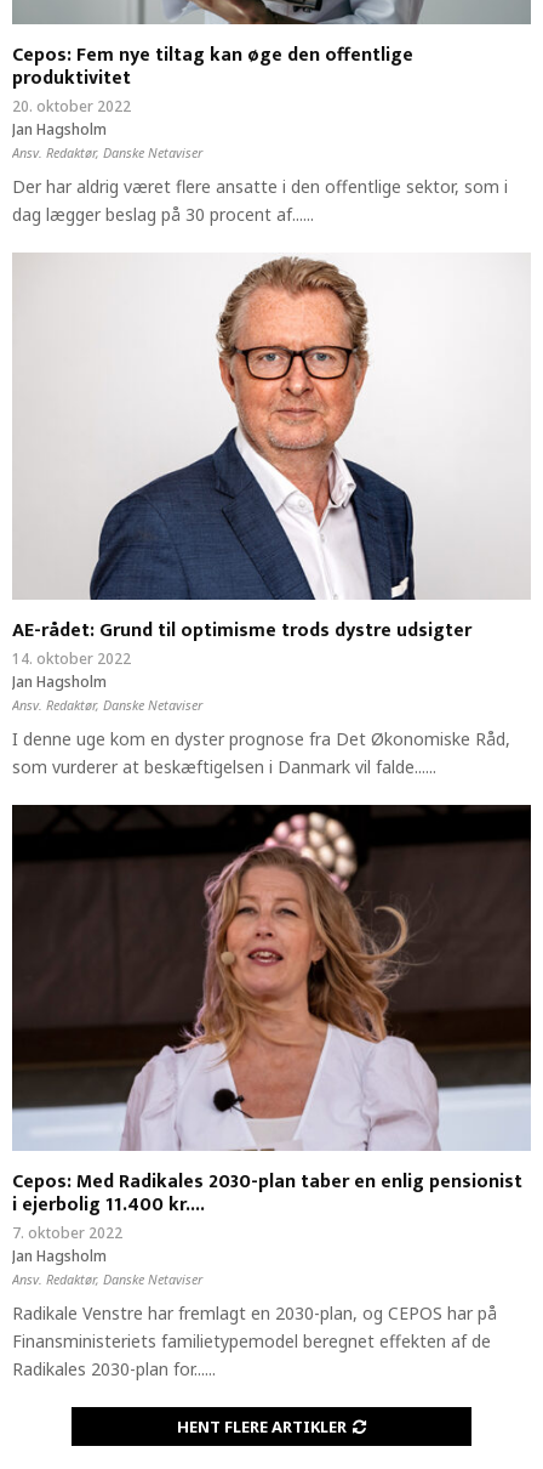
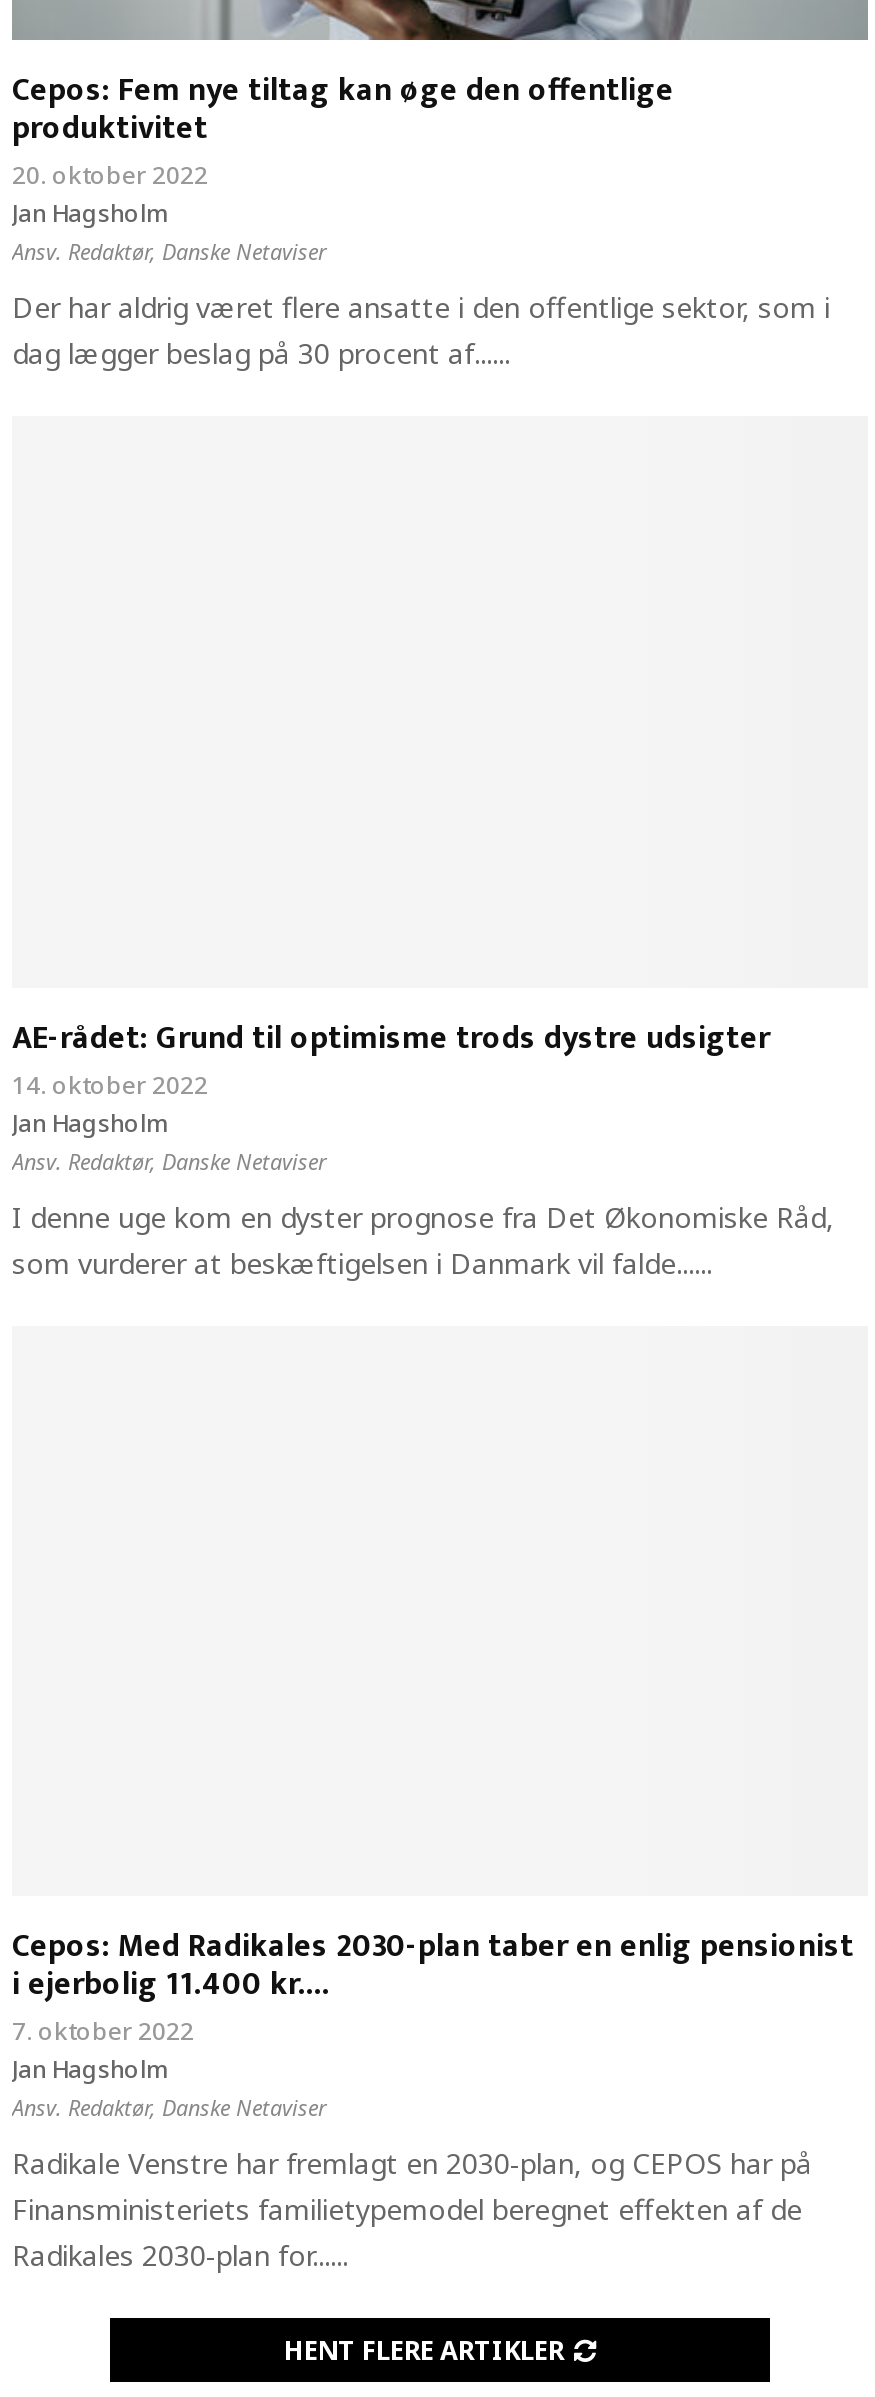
[13,254,467,601] [image] -> none
[11,804,532,1152] [image] -> none

